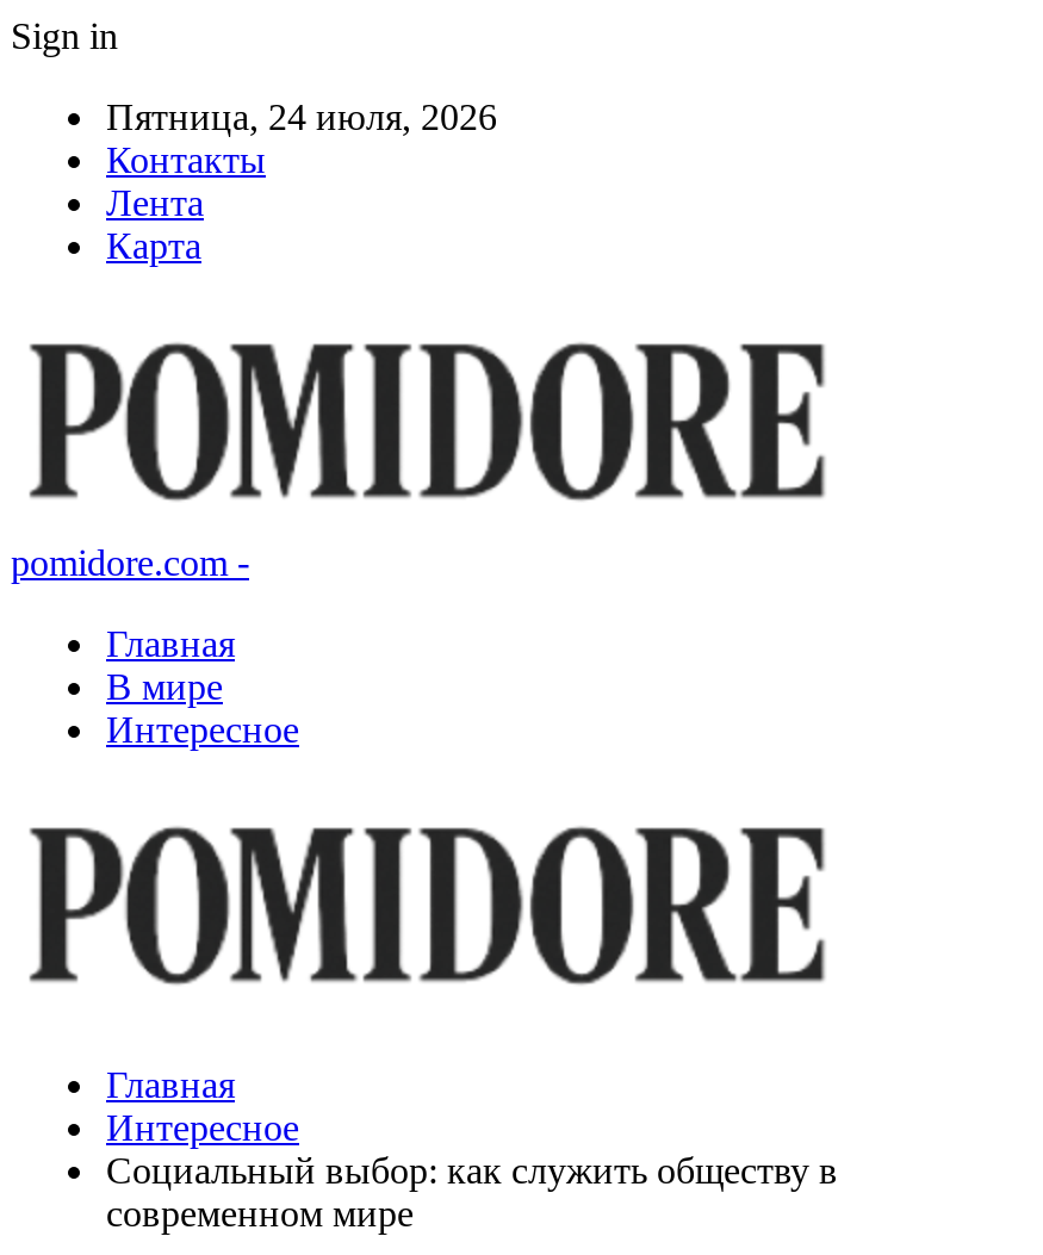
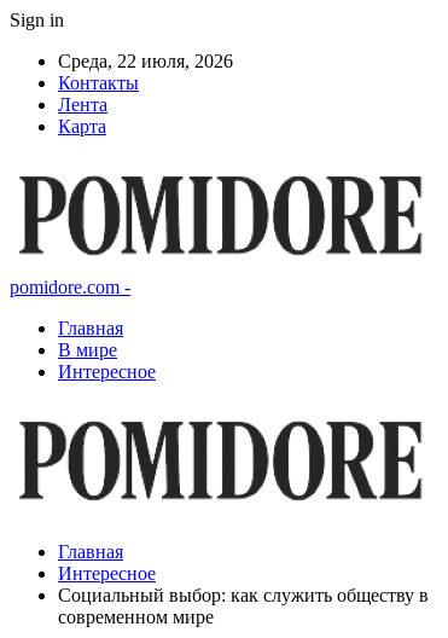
[106,97,497,137] Пятница, 24 июля, 2026 -> [58,51,233,71] Среда, 22 июля, 2026

